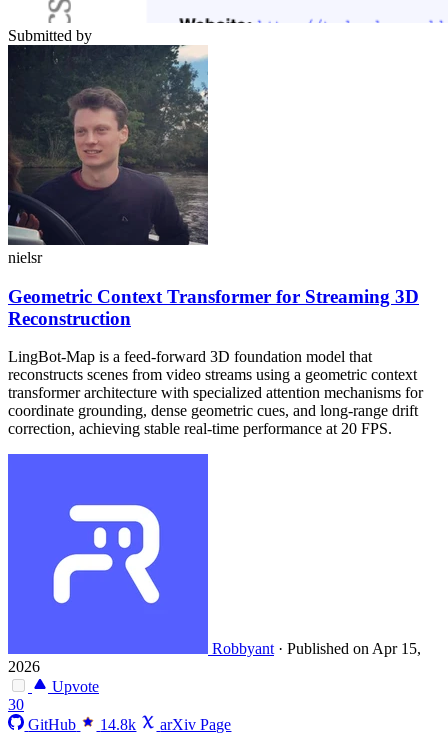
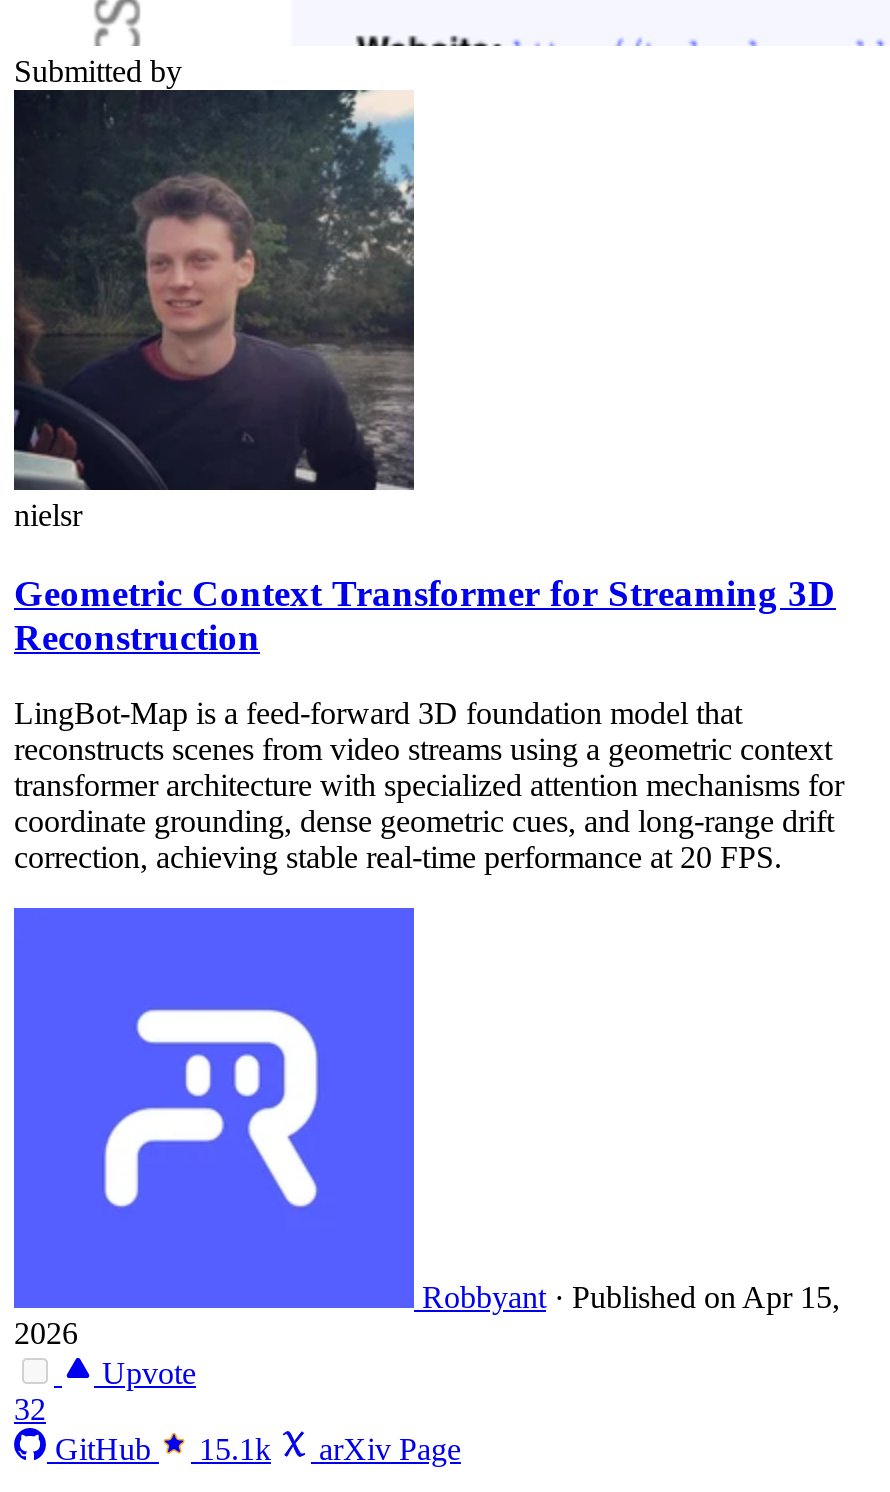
[8,696,24,713] 30 -> [14,1393,46,1427] 32
[28,716,231,733] GitHub 14.8k arXiv Page -> [55,1433,461,1467] GitHub 15.1k arXiv Page

